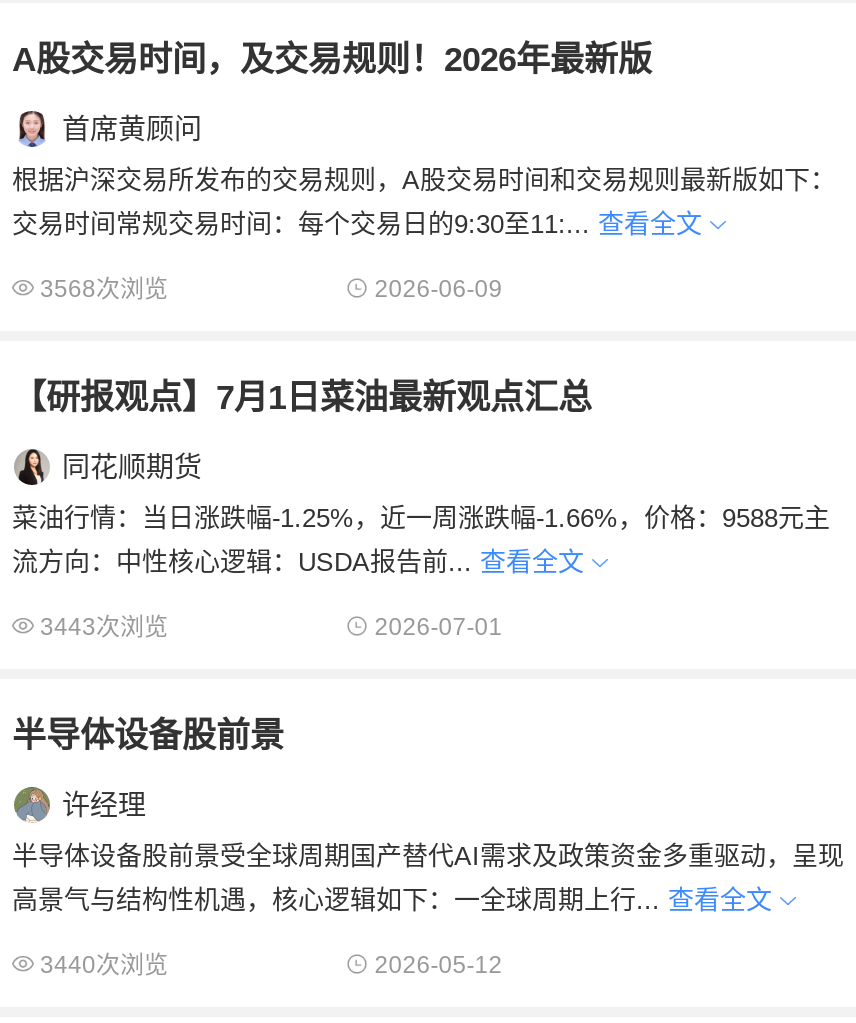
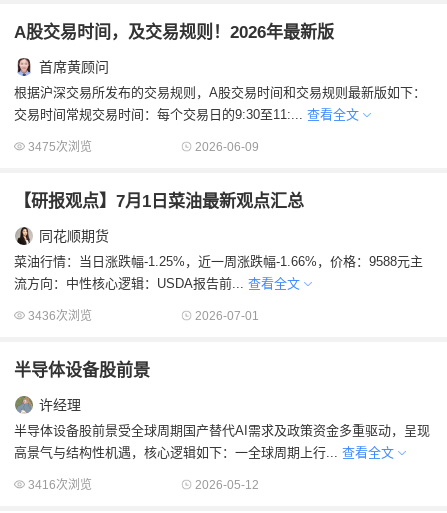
[40,275,168,303] 3568次浏览 -> [28,140,92,154] 3475次浏览
[40,613,168,641] 3443次浏览 -> [28,309,92,323] 3436次浏览
[40,951,168,979] 3440次浏览 -> [28,478,92,492] 3416次浏览

